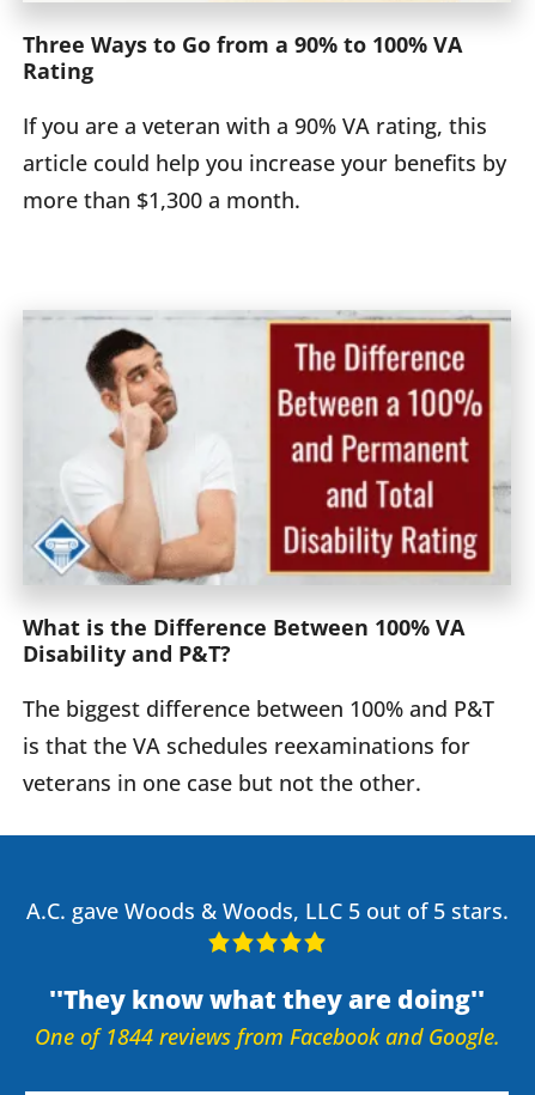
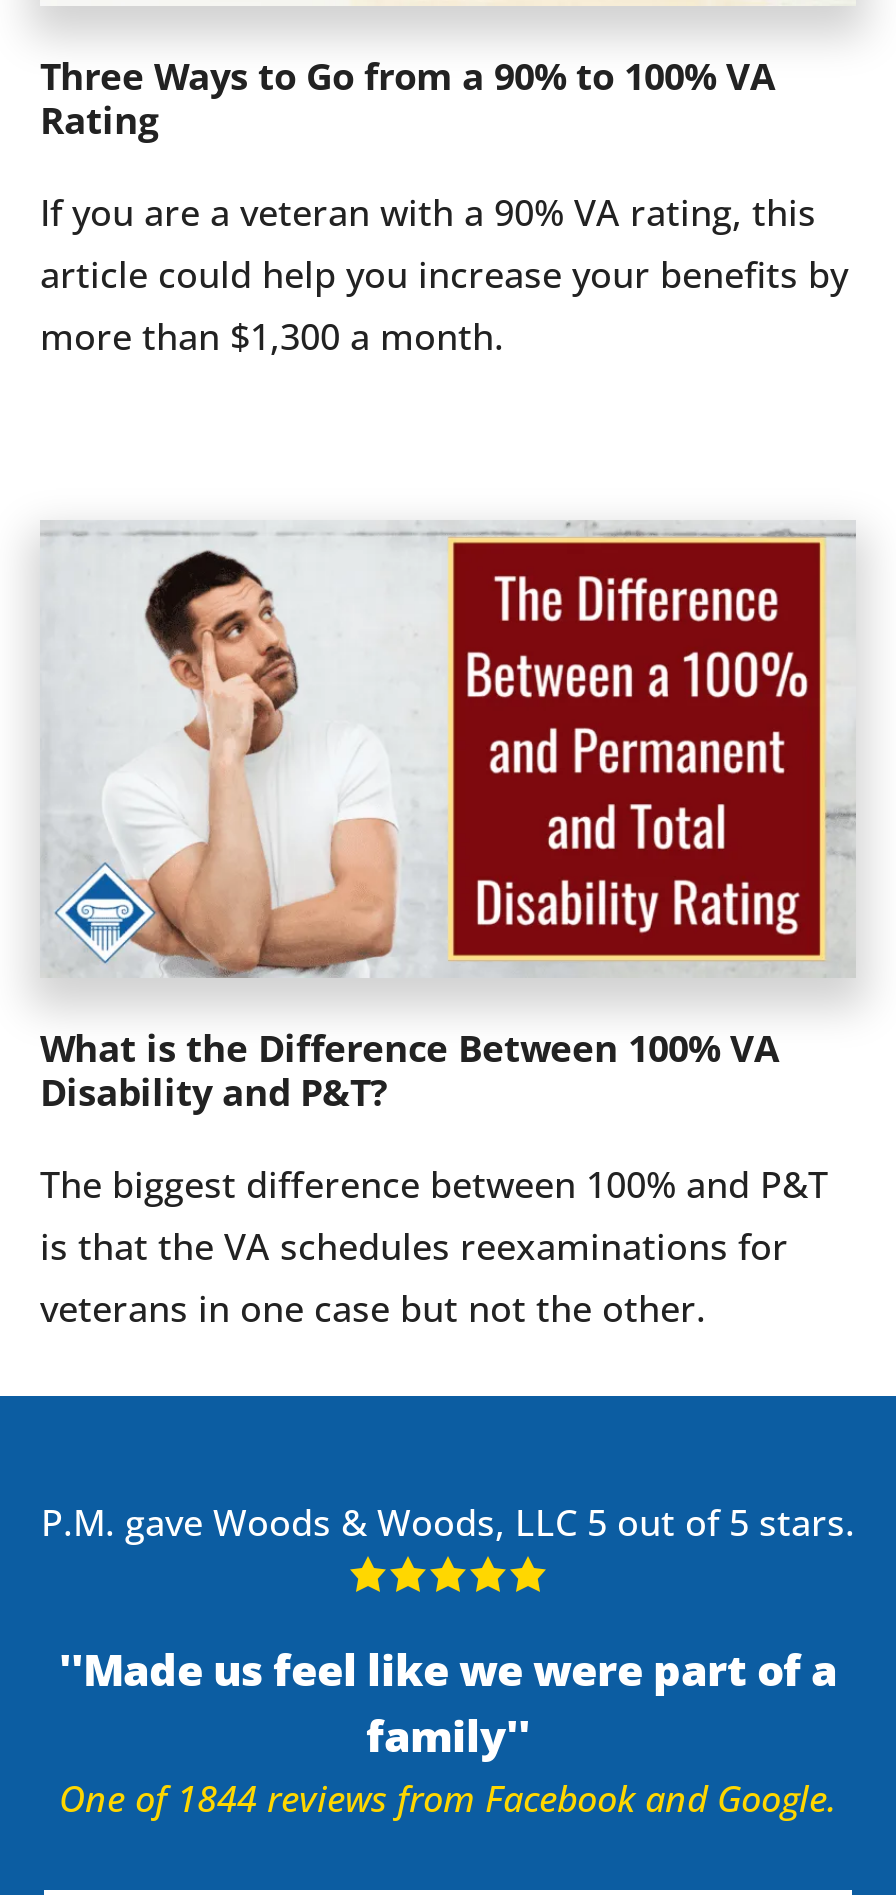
[26,897,508,925] A.C. gave Woods & Woods, LLC 5 out of 5 stars. -> [41,1498,855,1546] P.M. gave Woods & Woods, LLC 5 out of 5 stars.
[63,982,470,1016] They know what they are doing -> [83,1640,837,1764] Made us feel like we were part of a | family

